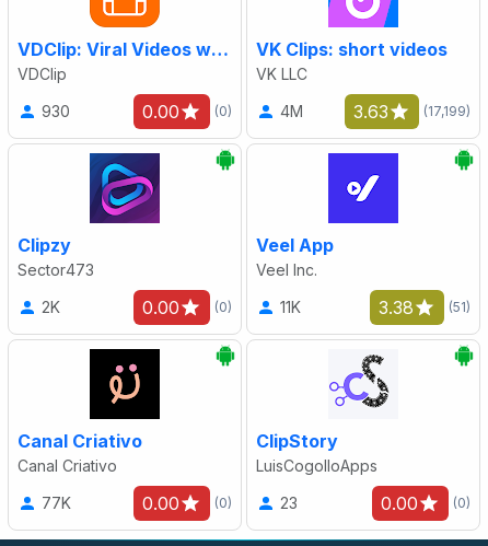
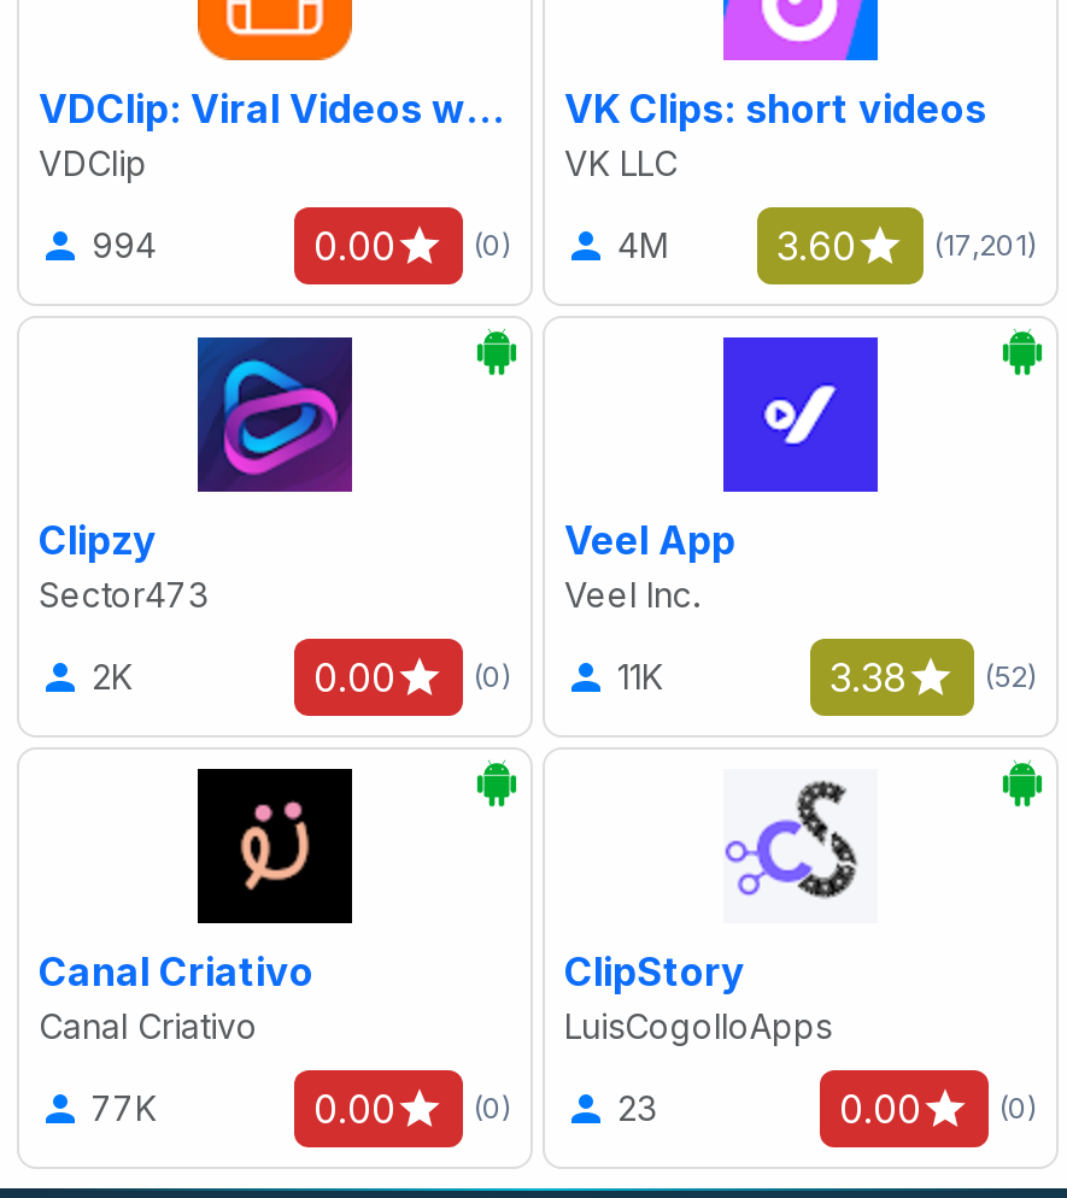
[42,102,70,121] 930 -> [92,225,157,266] 994
[353,101,388,122] 3.63 -> [776,222,856,270] 3.60
[423,103,470,119] (17,199) -> [933,226,1037,262] (17,201)
[449,299,470,315] (51) -> [984,658,1037,694] (52)

